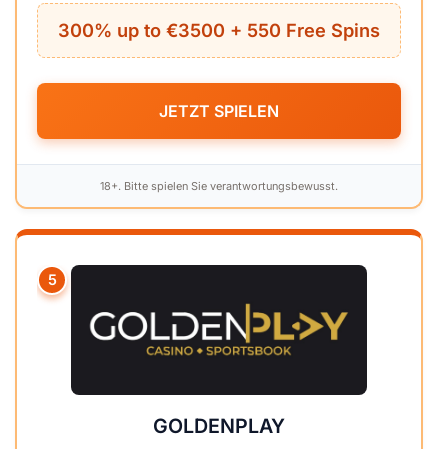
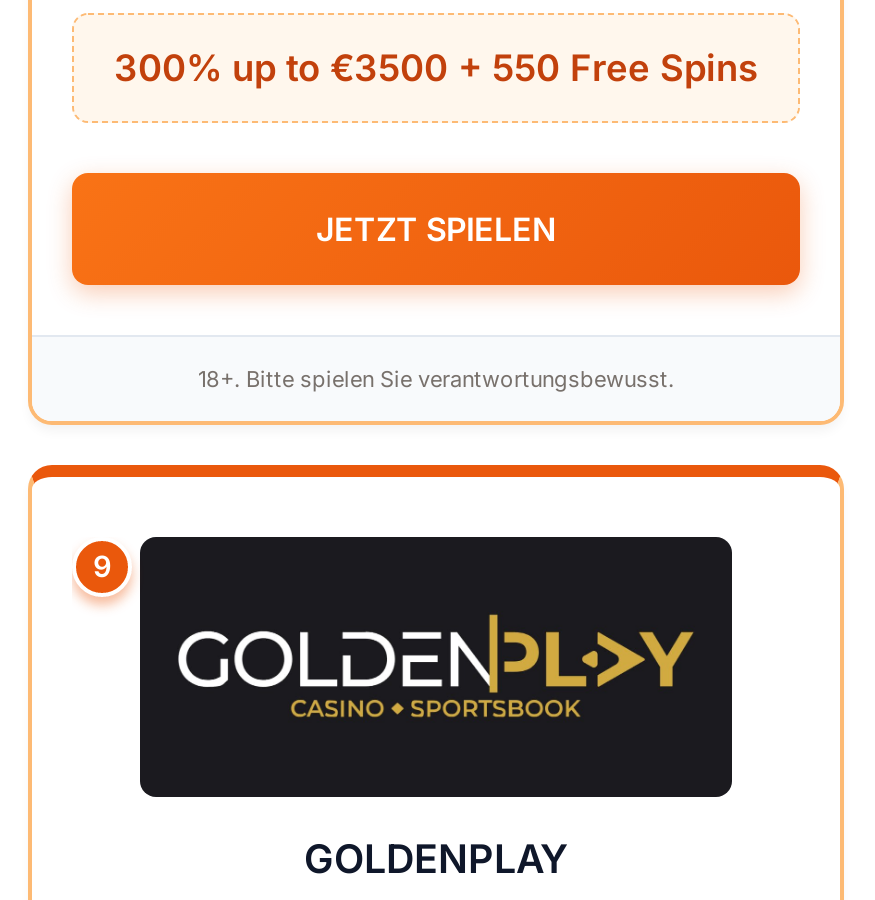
[47,271,56,289] 5 -> [93,549,111,585] 9

